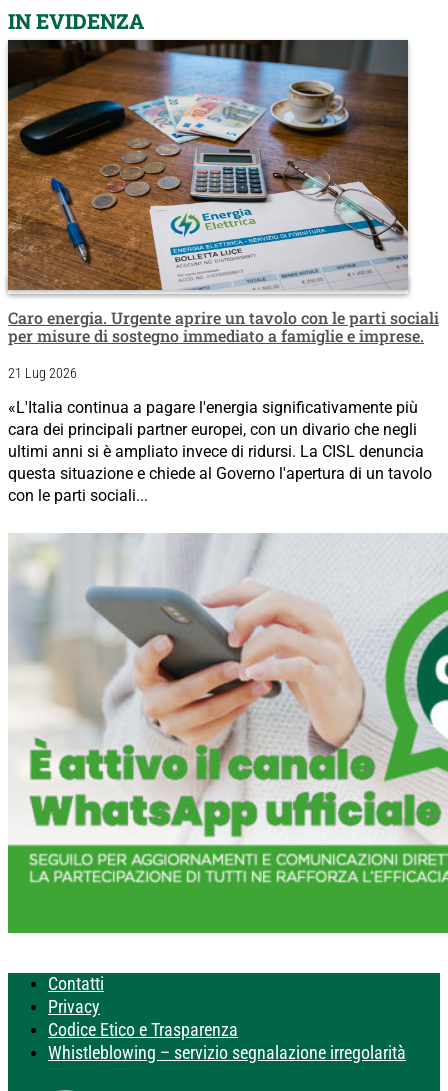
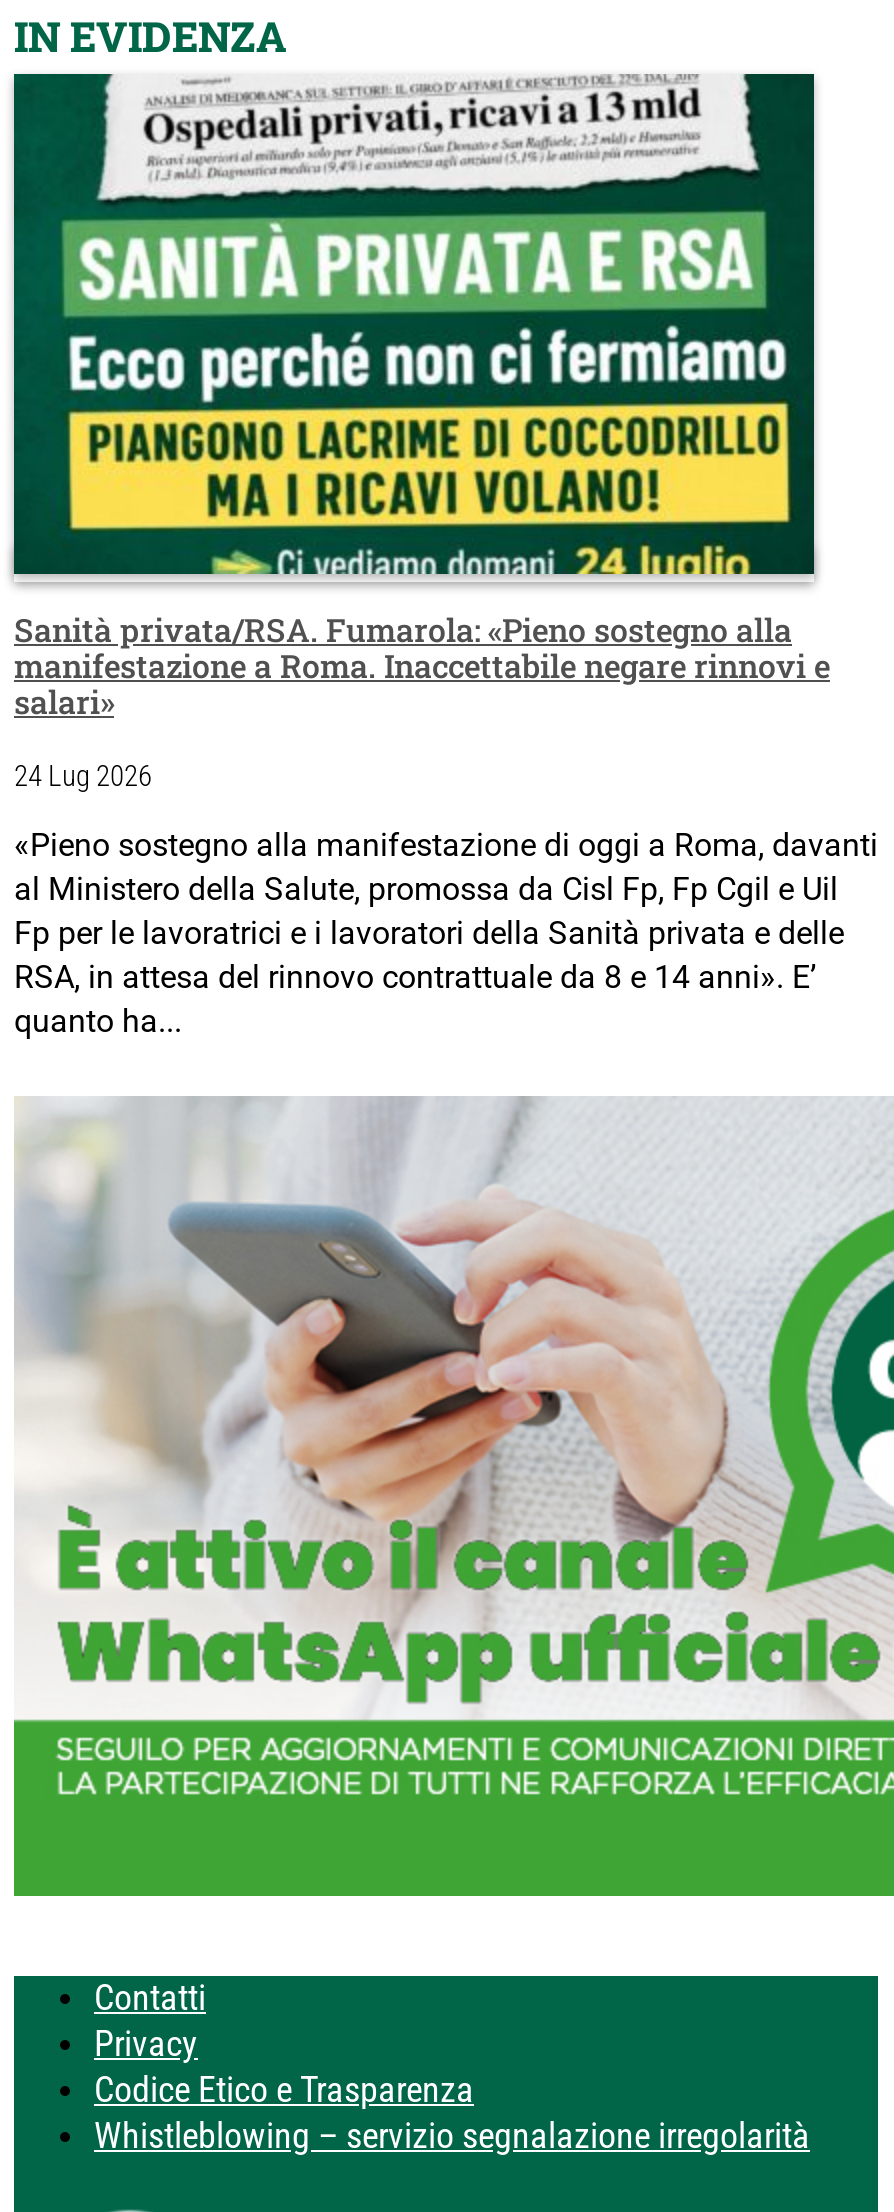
[7,39,439,346] [image] | Caro energia. Urgente aprire un tavolo con le parti sociali | per misure di sostegno immediato a famiglie e imprese. -> [12,74,830,723] [image] | Sanità privata/RSA. Fumarola: «Pieno sostegno alla | manifestazione a Roma. Inaccettabile negare rinnovi e | salari»
[8,365,77,382] 21 Lug 2026 -> [14,760,152,794] 24 Lug 2026
[8,398,432,505] «L'Italia continua a pagare l'energia significativamente più | cara dei principali partner europei, con un divario che negli | ultimi anni si è ampliato invece di ridursi. La CISL denuncia | questa situazione e chiede al Governo l'apertura di un tavolo | con le parti sociali... -> [14,826,878,1040] «Pieno sostegno alla manifestazione di oggi a Roma, davanti | al Ministero della Salute, promossa da Cisl Fp, Fp Cgil e Uil | Fp per le lavoratrici e i lavoratori della Sanità privata e delle | RSA, in attesa del rinnovo contrattuale da 8 e 14 anni». E’ | quanto ha...

